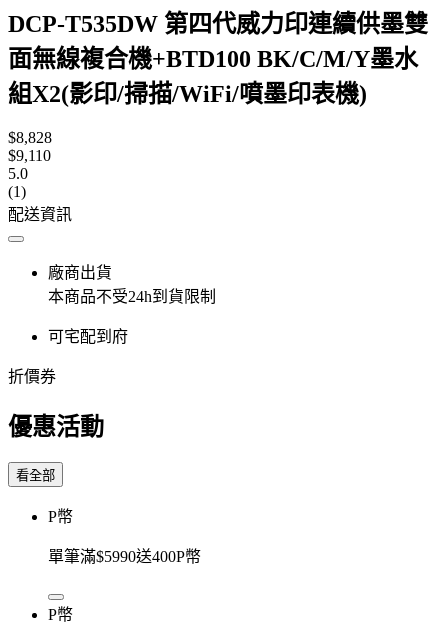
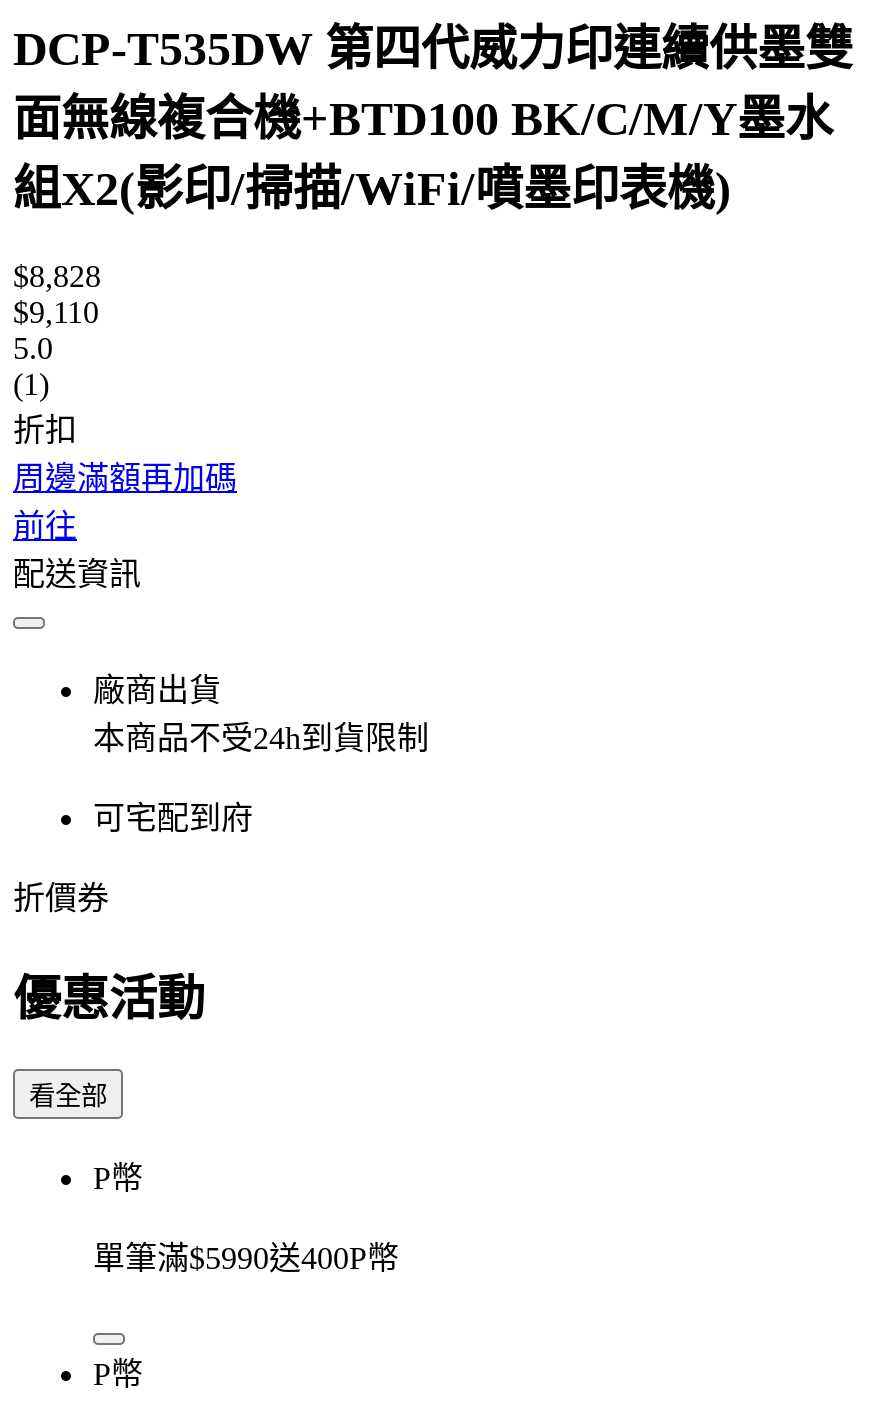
none -> [13,413,237,543] 折扣 | 周邊滿額再加碼 | 前往

